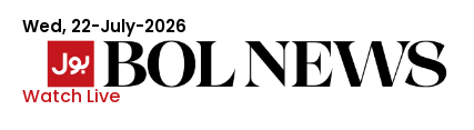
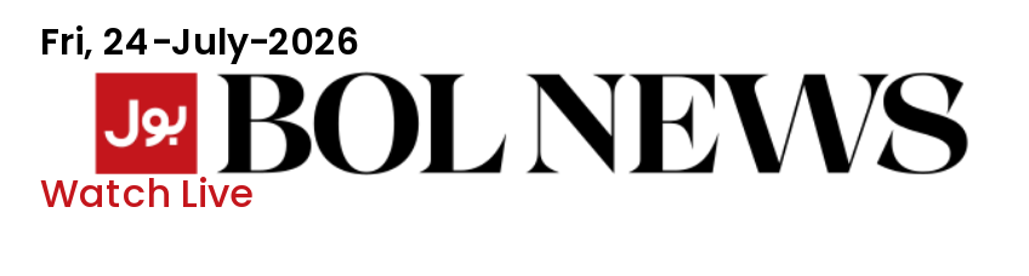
[22,14,186,38] Wed, 22-July-2026 -> [40,16,360,67] Fri, 24-July-2026

